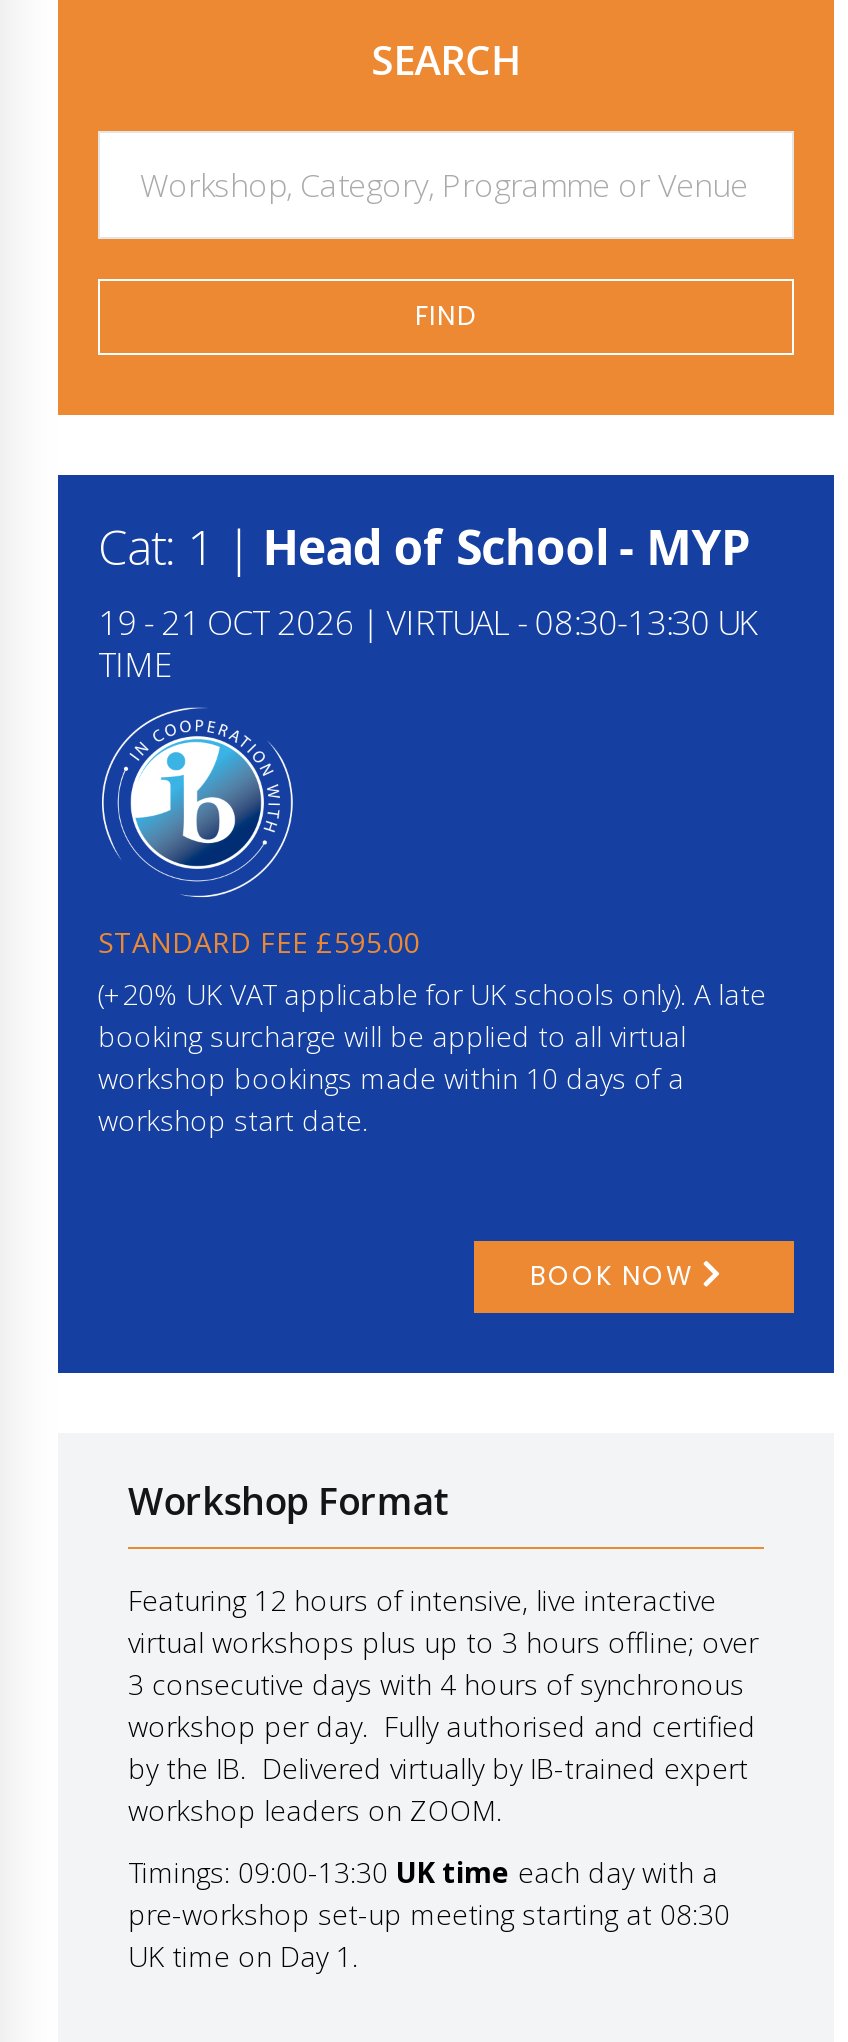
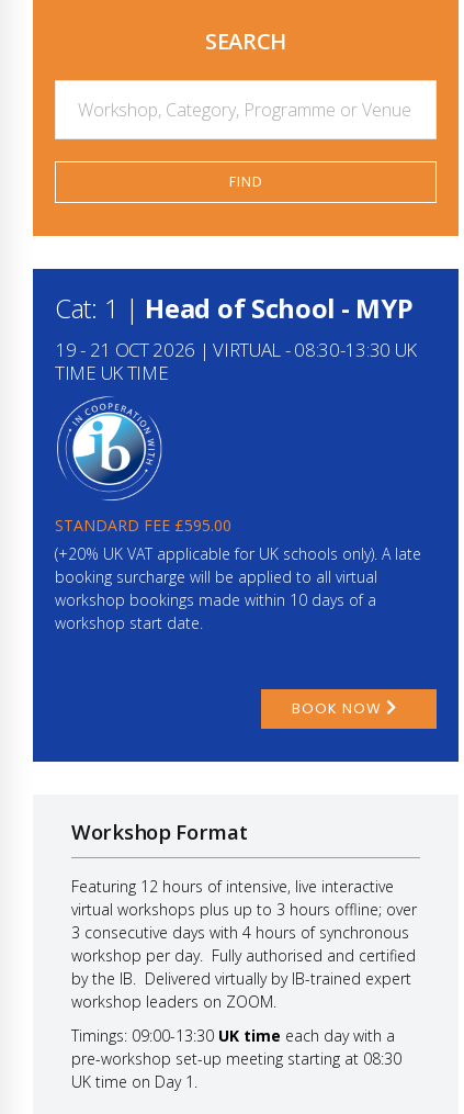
[98,640,174,686] TIME -> [55,359,168,385] TIME UK TIME

